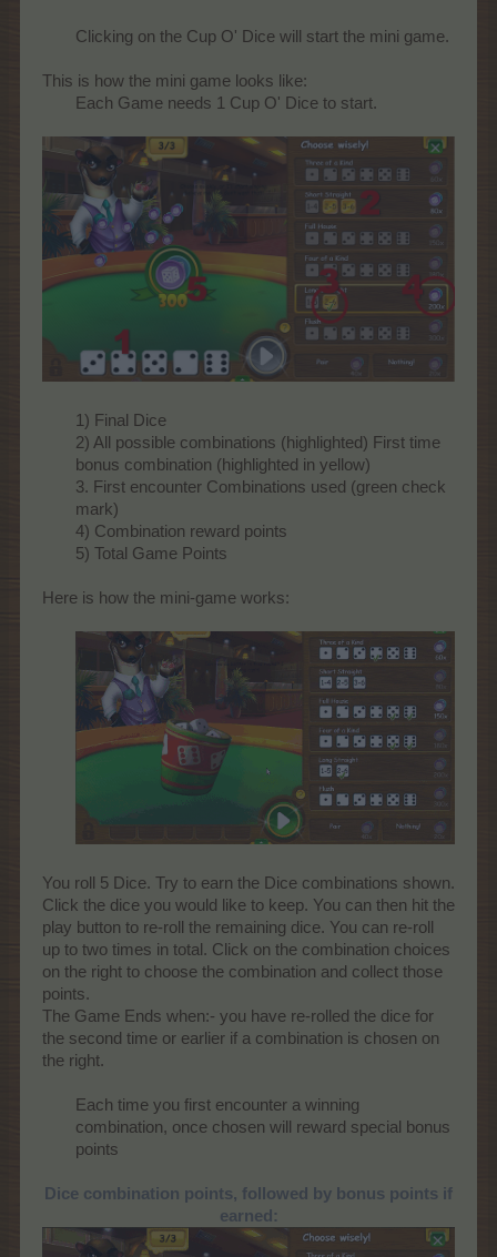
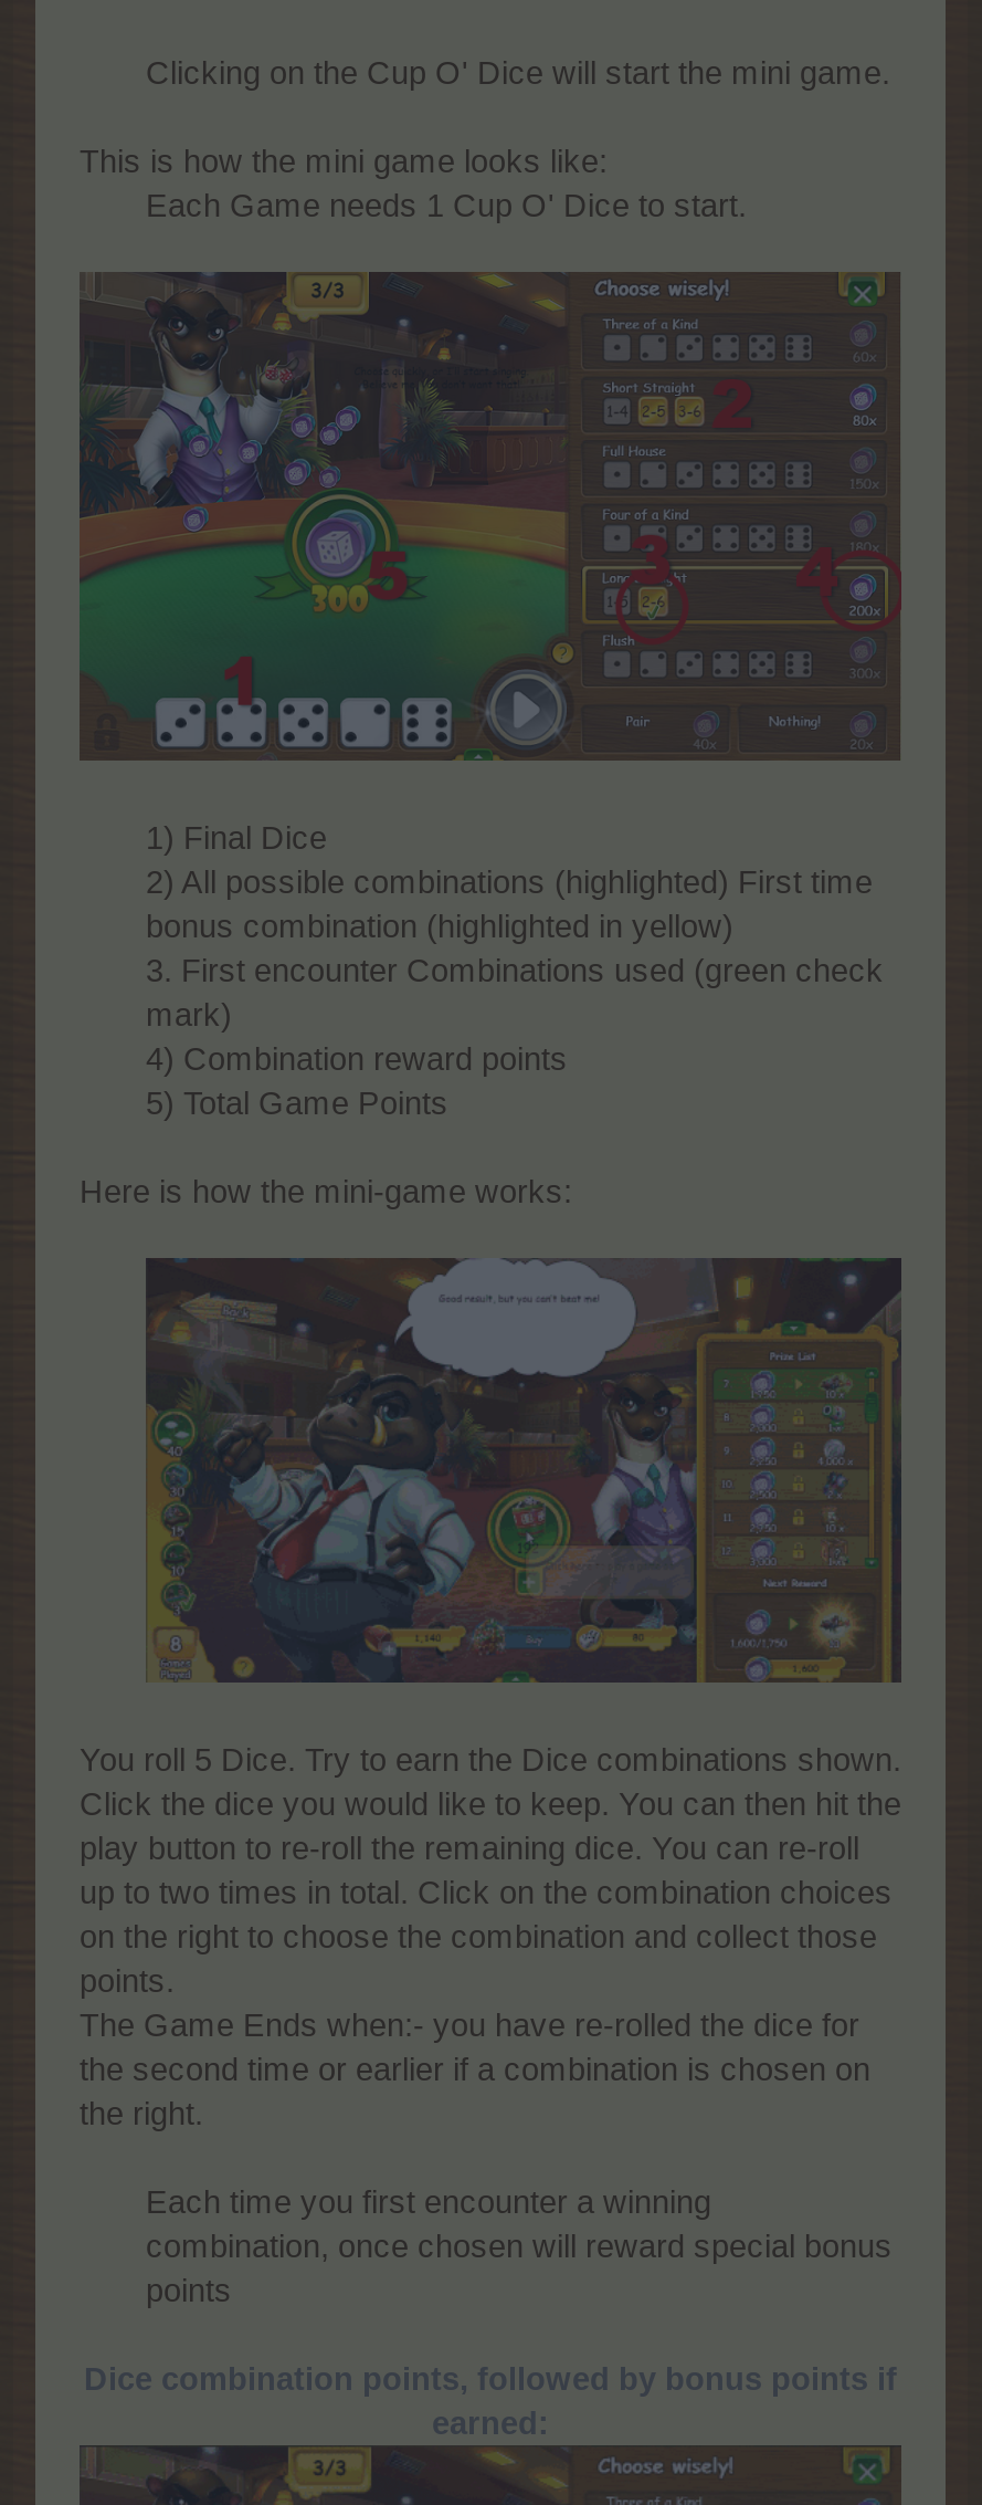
[74,630,455,844] [image] -> [146,1258,901,1683] [image]

